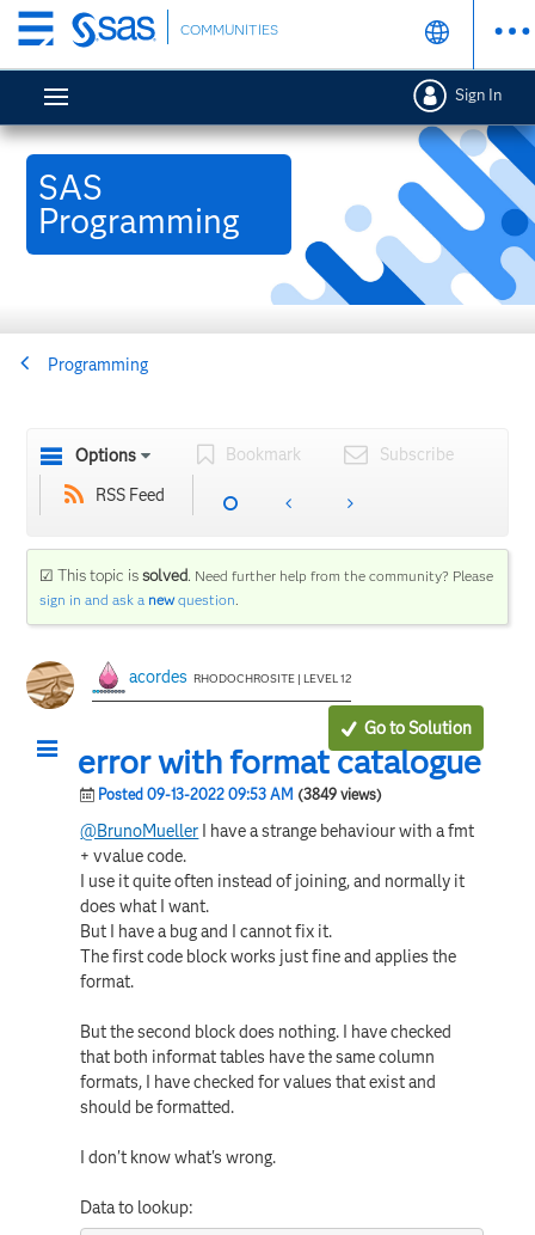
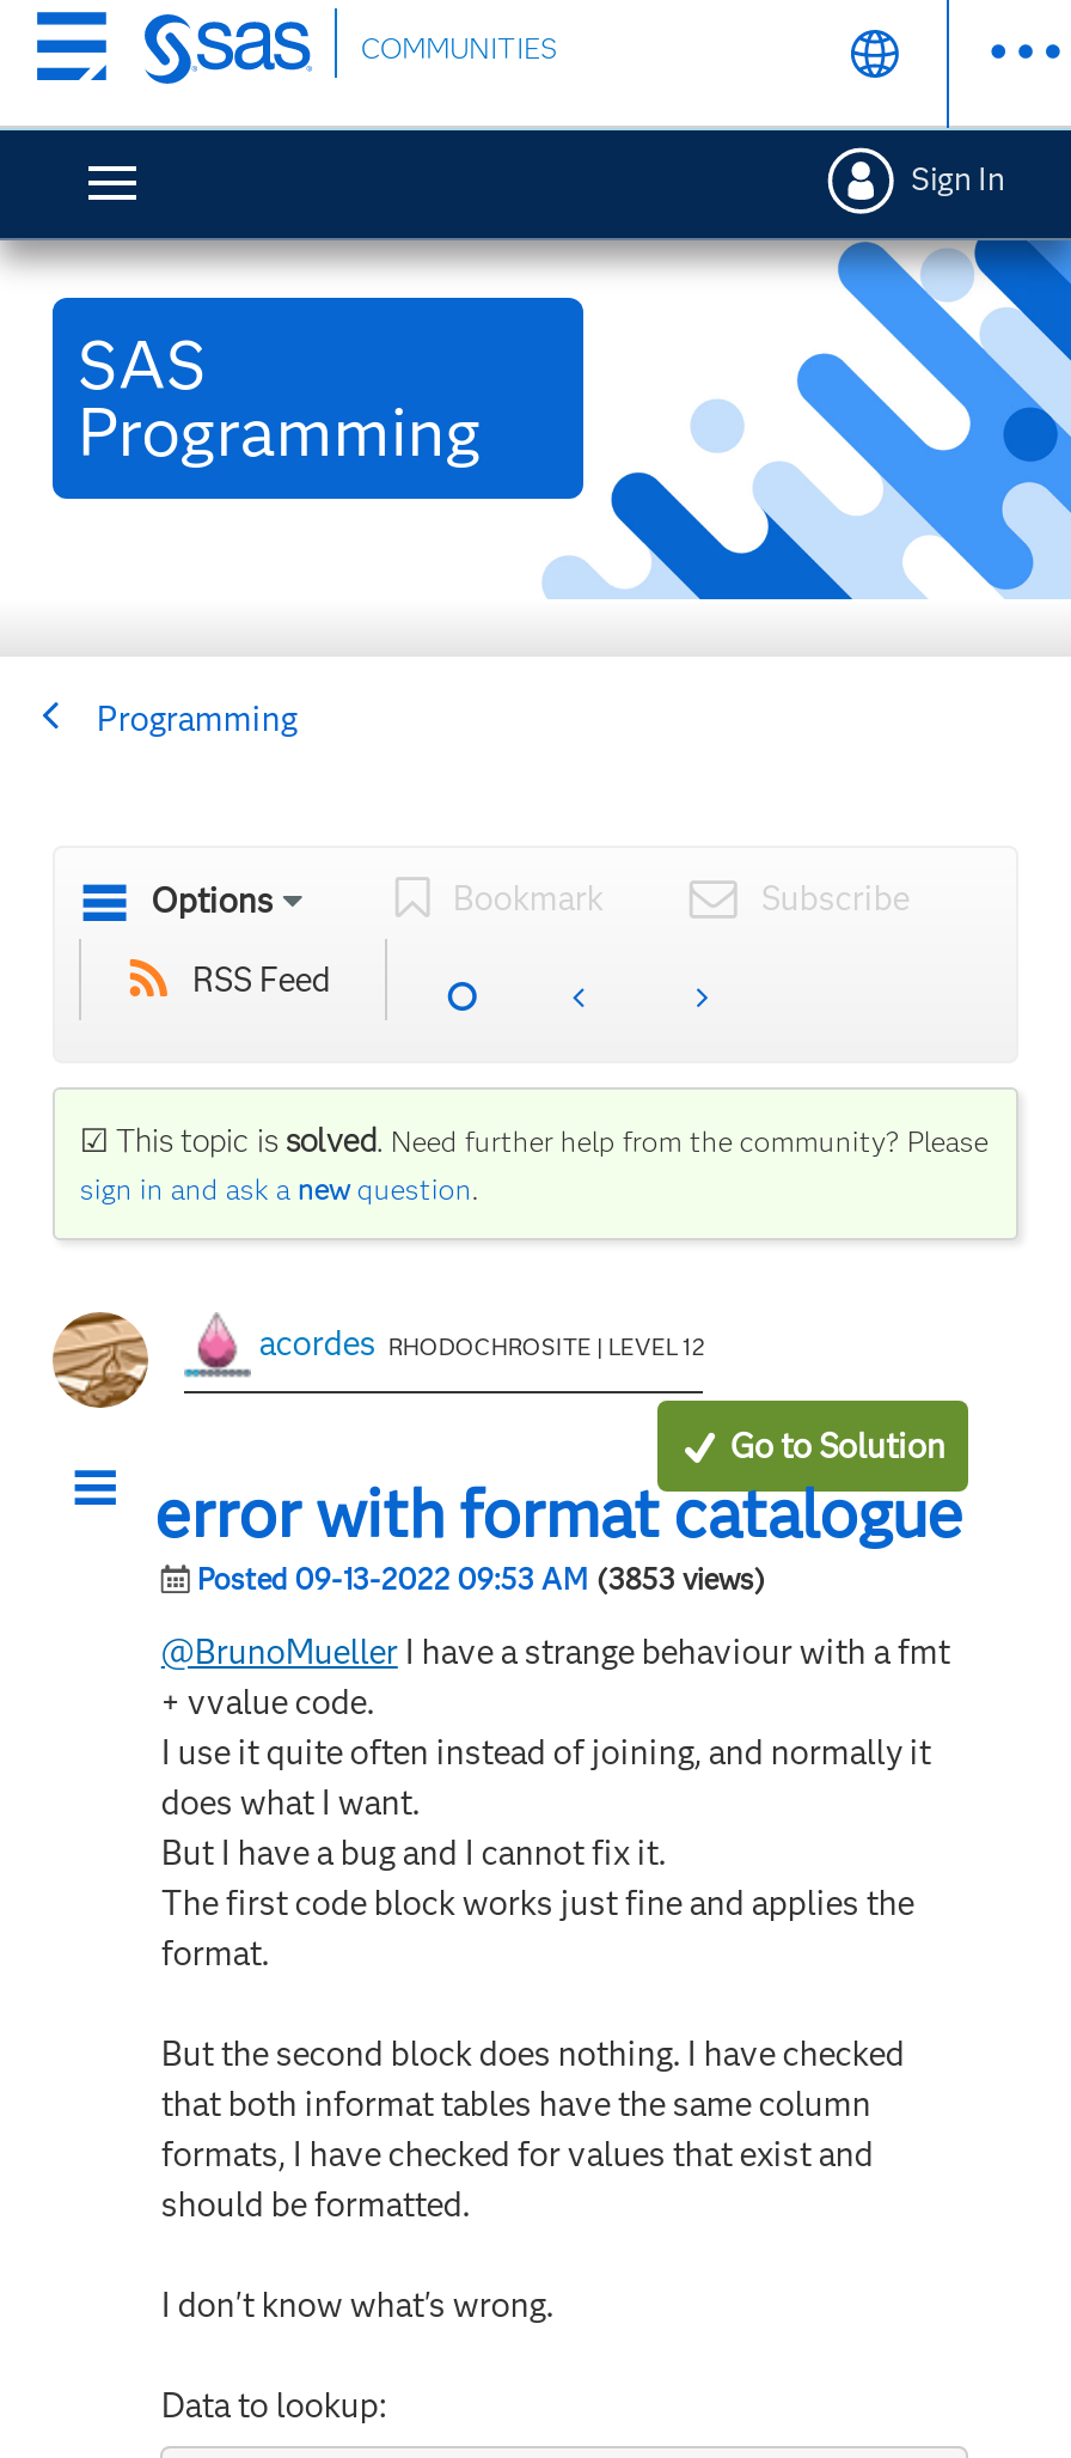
[98,785,383,803] Posted 09-13-2022 09:53 AM (3849 views) -> [197,1560,766,1596] Posted 09-13-2022 09:53 AM (3853 views)

